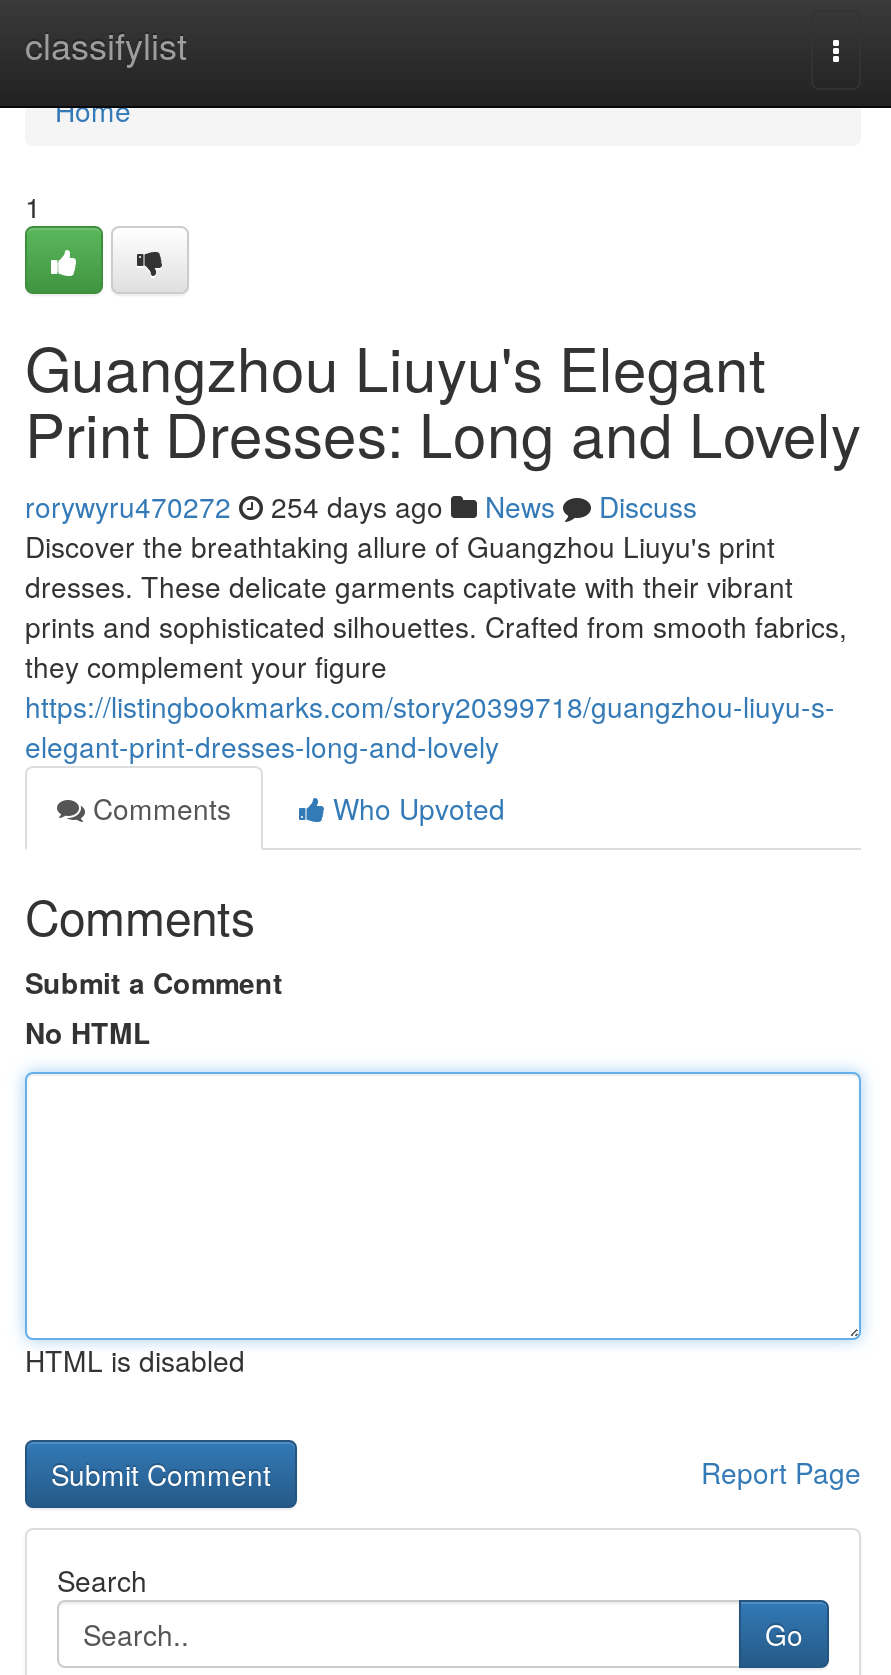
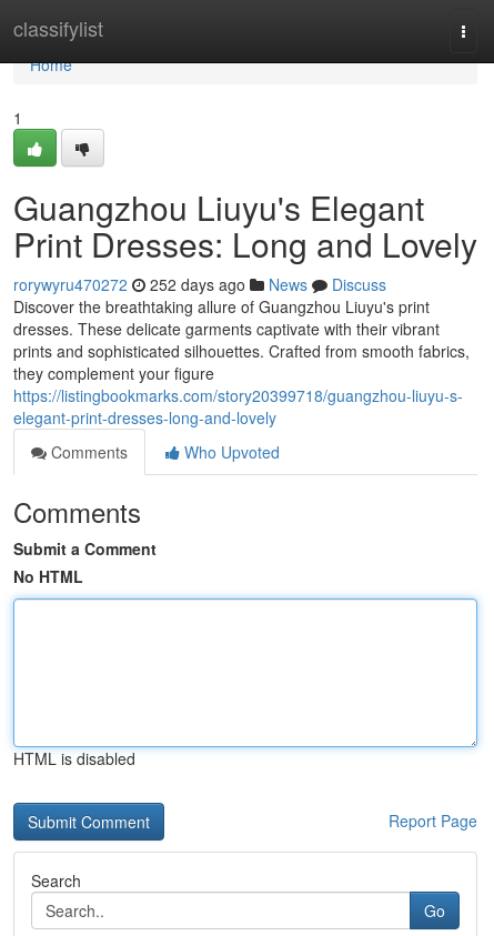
[25,486,697,526] rorywyru470272 254 days ago News Discuss -> [13,273,386,295] rorywyru470272 252 days ago News Discuss

